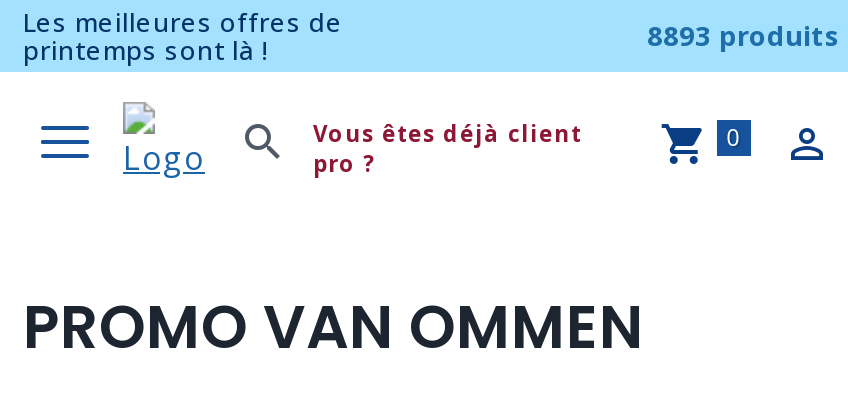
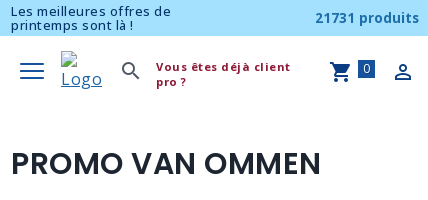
[647,16,839,54] 8893 produits -> [315,8,419,27] 21731 produits

